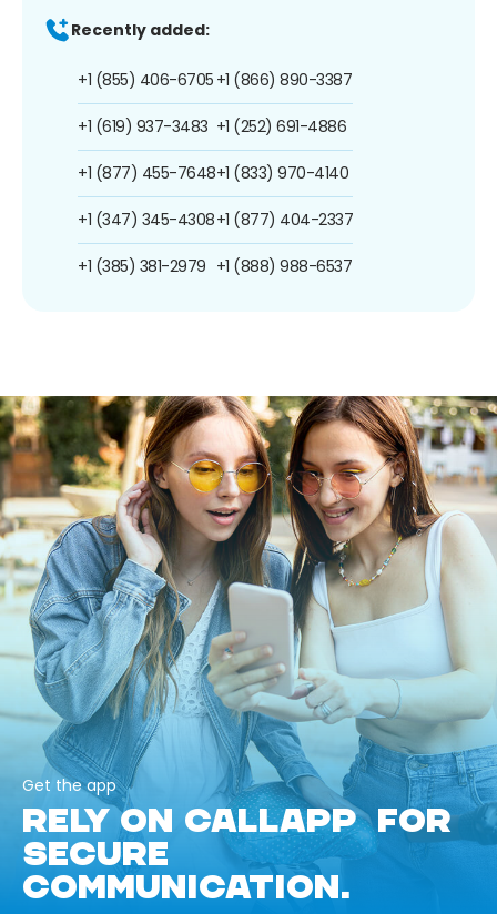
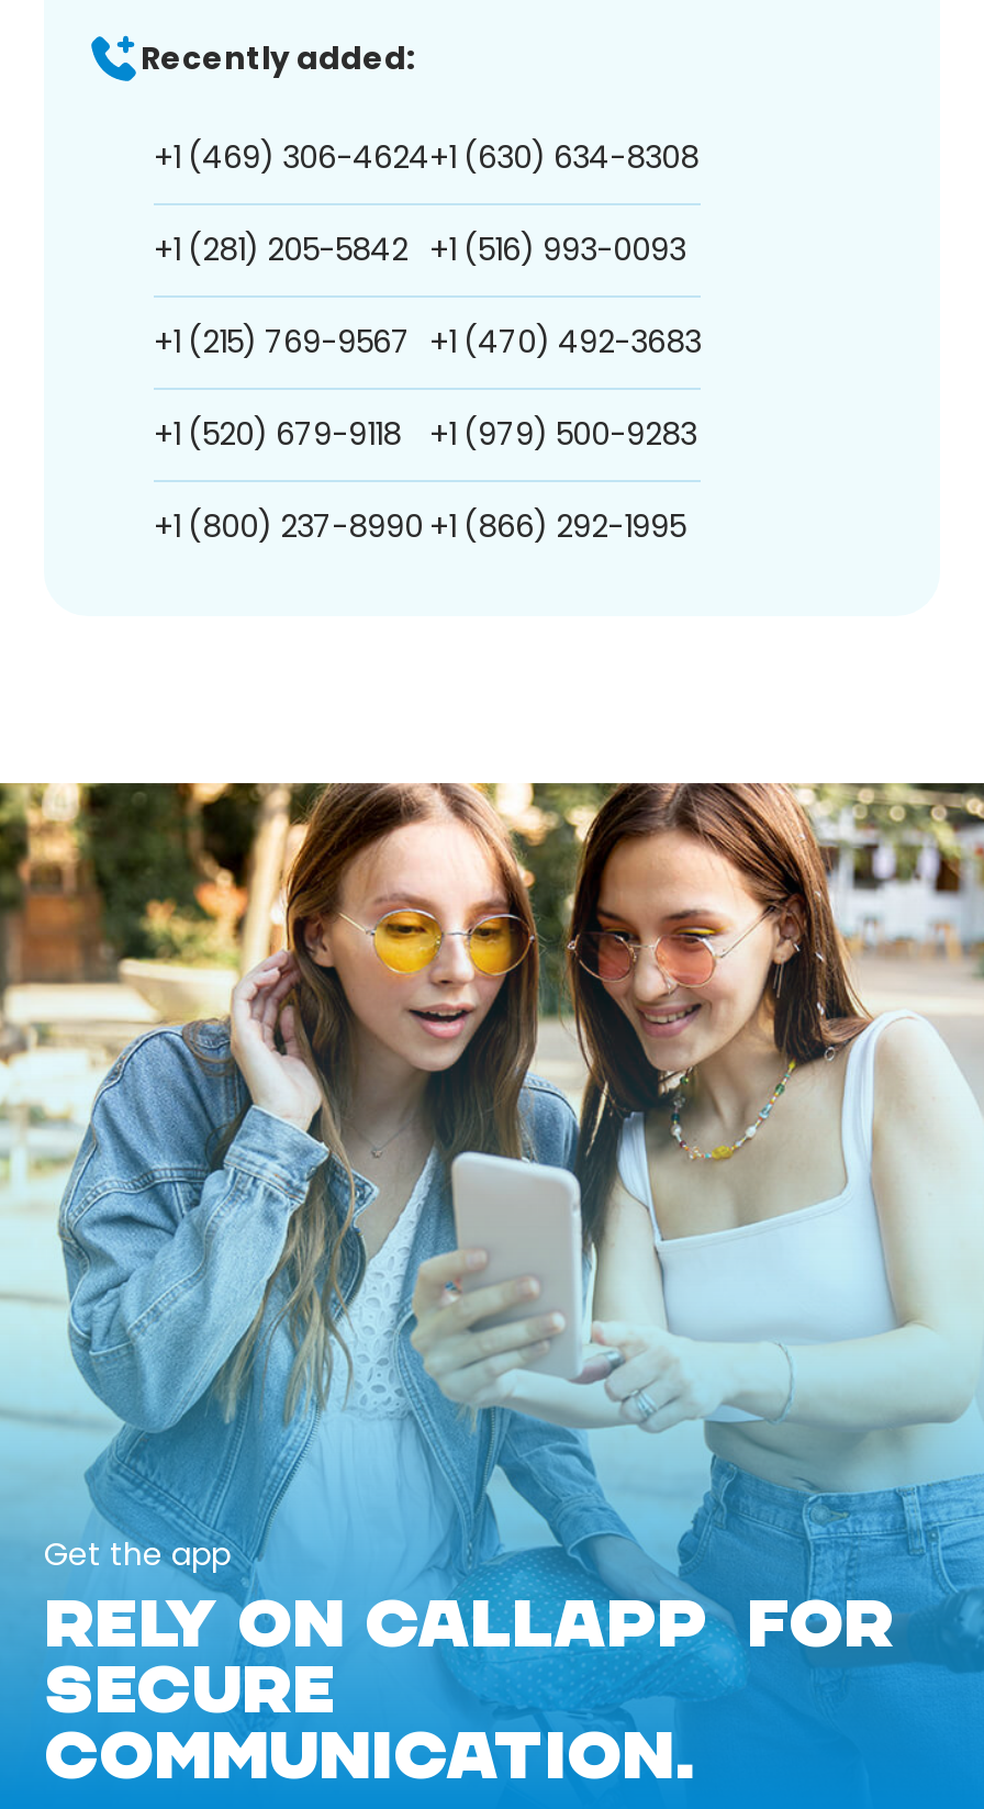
[78,68,214,90] +1 (855) 406-6705 -> [154,134,429,178] +1 (469) 306-4624
[216,68,352,90] +1 (866) 890-3387 -> [429,134,698,178] +1 (630) 634-8308
[78,115,208,137] +1 (619) 937-3483 -> [154,226,407,270] +1 (281) 205-5842
[216,115,346,137] +1 (252) 691-4886 -> [429,226,685,270] +1 (516) 993-0093
[78,161,216,184] +1 (877) 455-7648 -> [154,319,410,362] +1 (215) 769-9567
[216,161,348,184] +1 (833) 970-4140 -> [429,319,701,362] +1 (470) 492-3683
[78,208,215,230] +1 (347) 345-4308 -> [154,411,401,455] +1 (520) 679-9118
[216,208,353,230] +1 (877) 404-2337 -> [429,411,696,455] +1 (979) 500-9283
[78,255,206,277] +1 (385) 381-2979 -> [154,503,423,547] +1 (800) 237-8990
[216,255,352,277] +1 (888) 988-6537 -> [429,503,685,547] +1 (866) 292-1995

